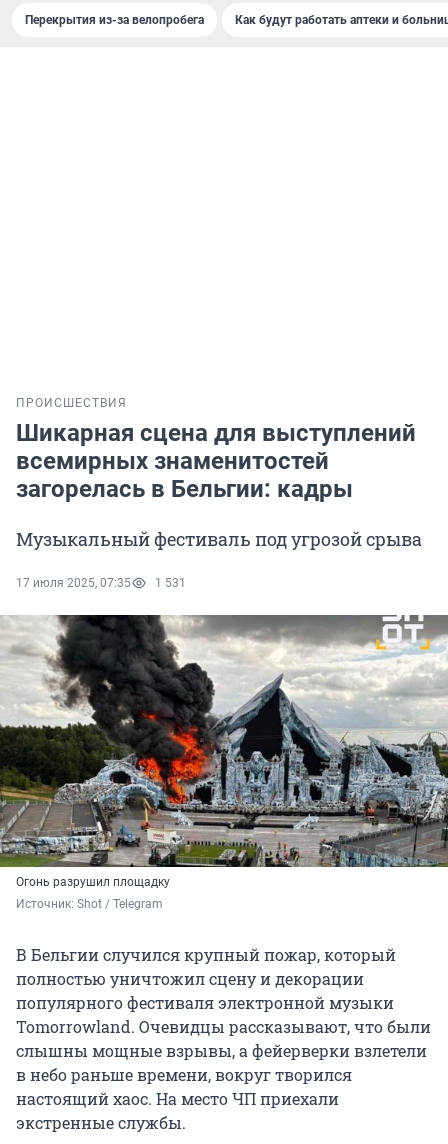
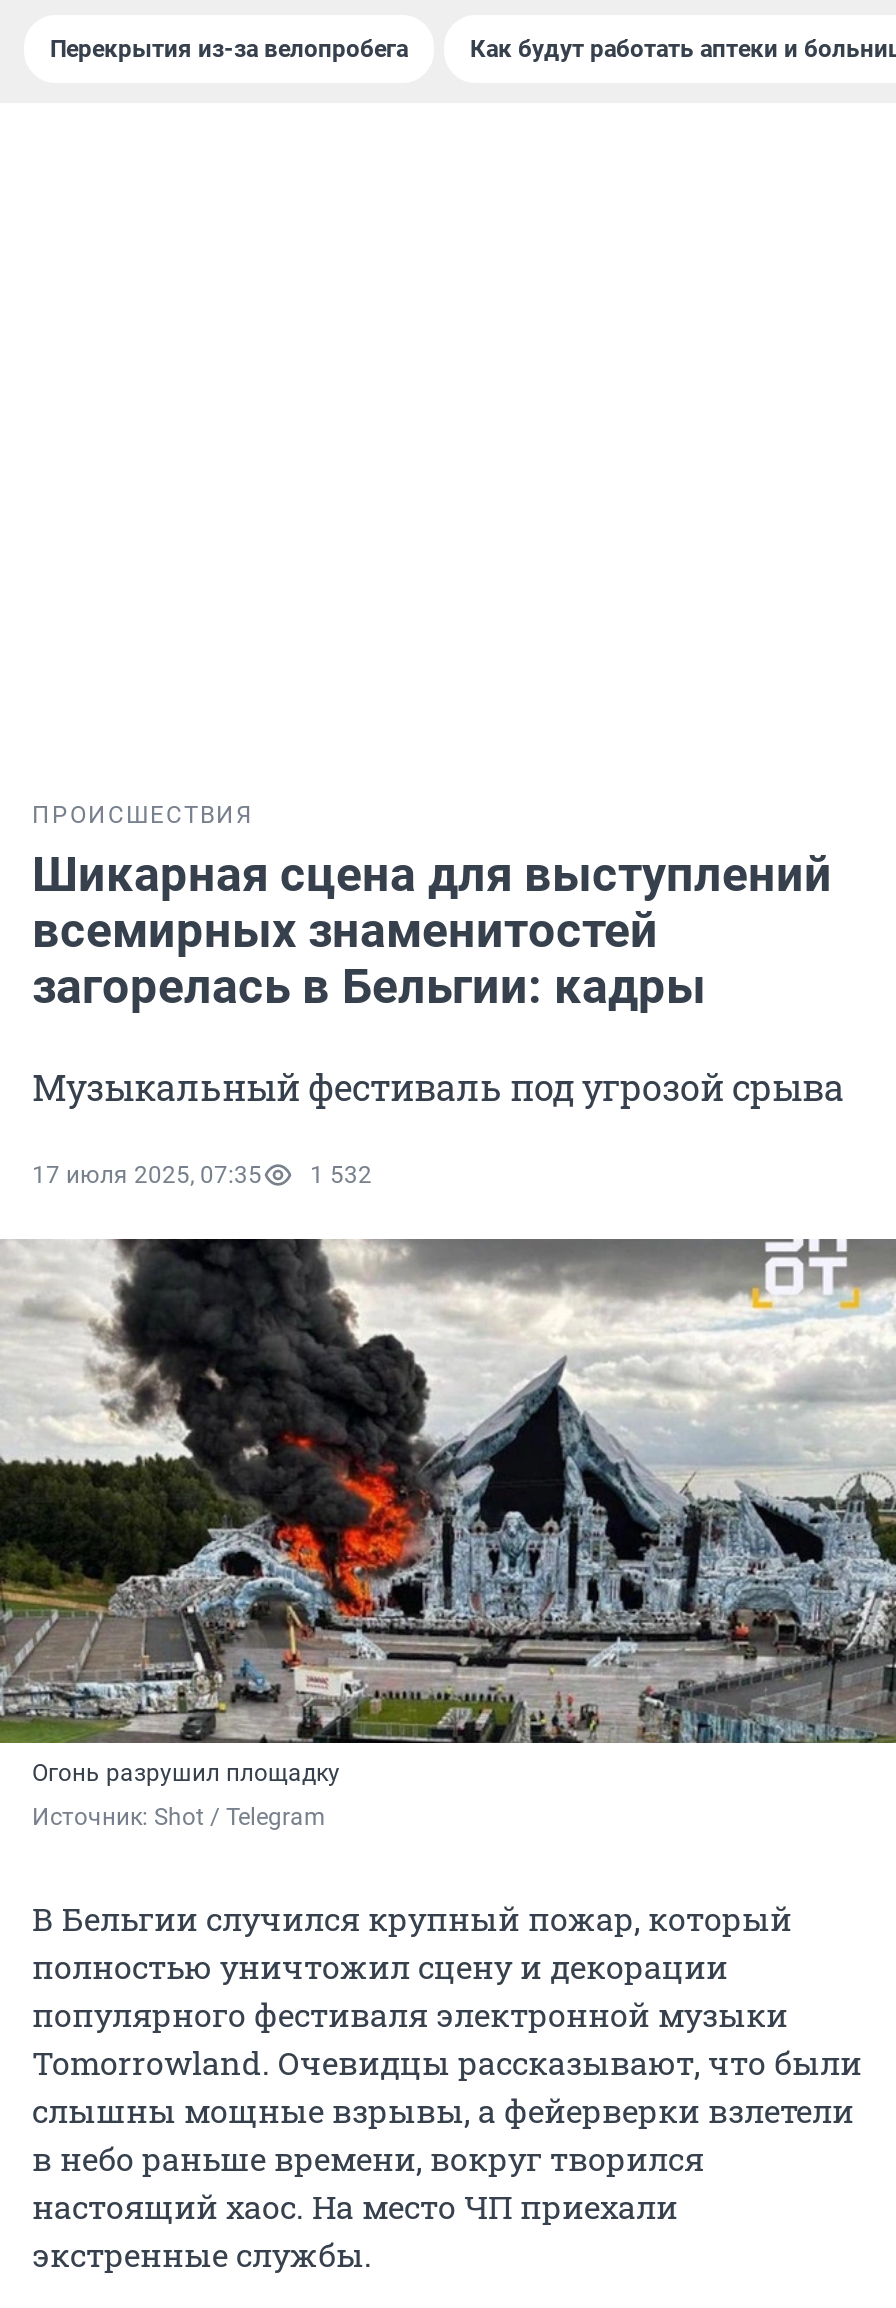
[16,576,186,590] 17 июля 2025, 07:35 1 531 -> [32,1161,372,1189] 17 июля 2025, 07:35 1 532

